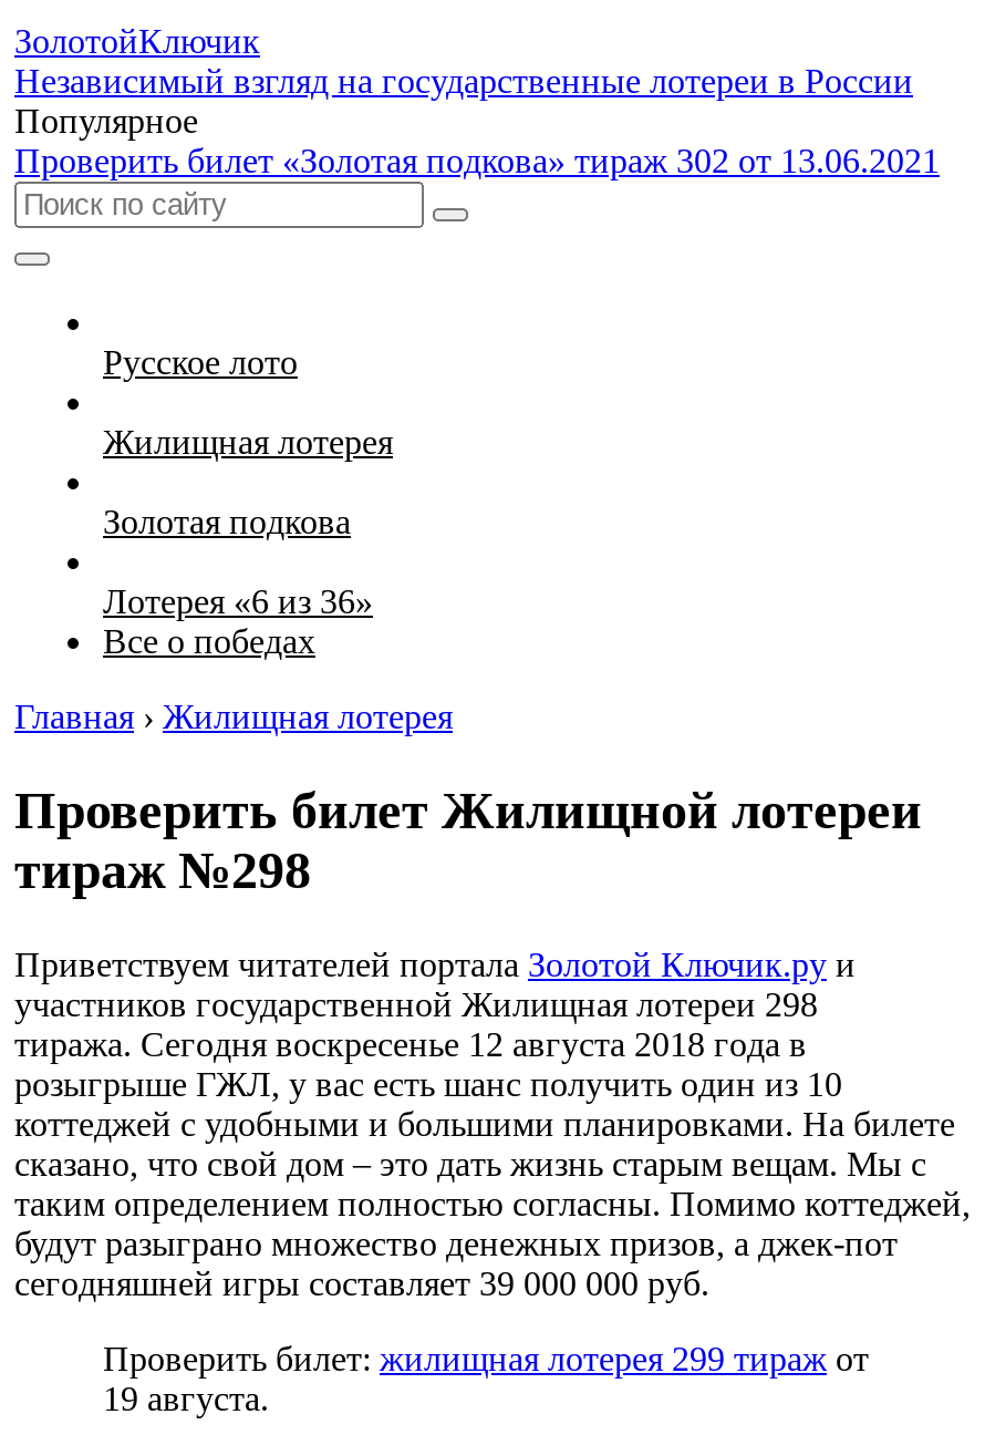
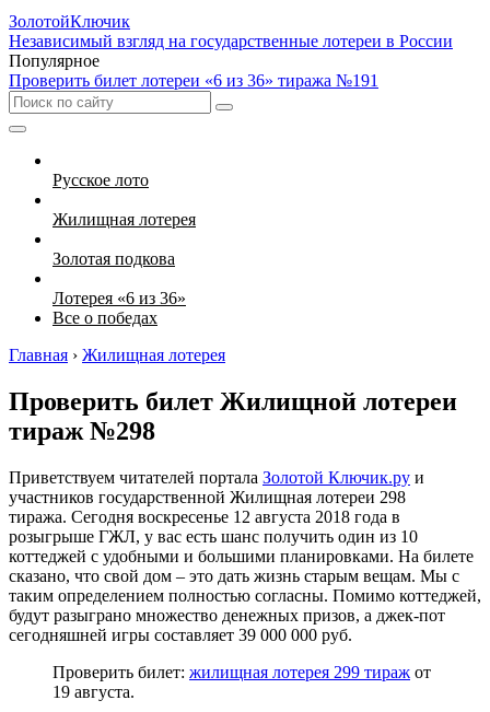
[14,142,940,179] Проверить билет «Золотая подкова» тираж 302 от 13.06.2021 -> [9,71,378,90] Проверить билет лотереи «6 из 36» тиража №191

